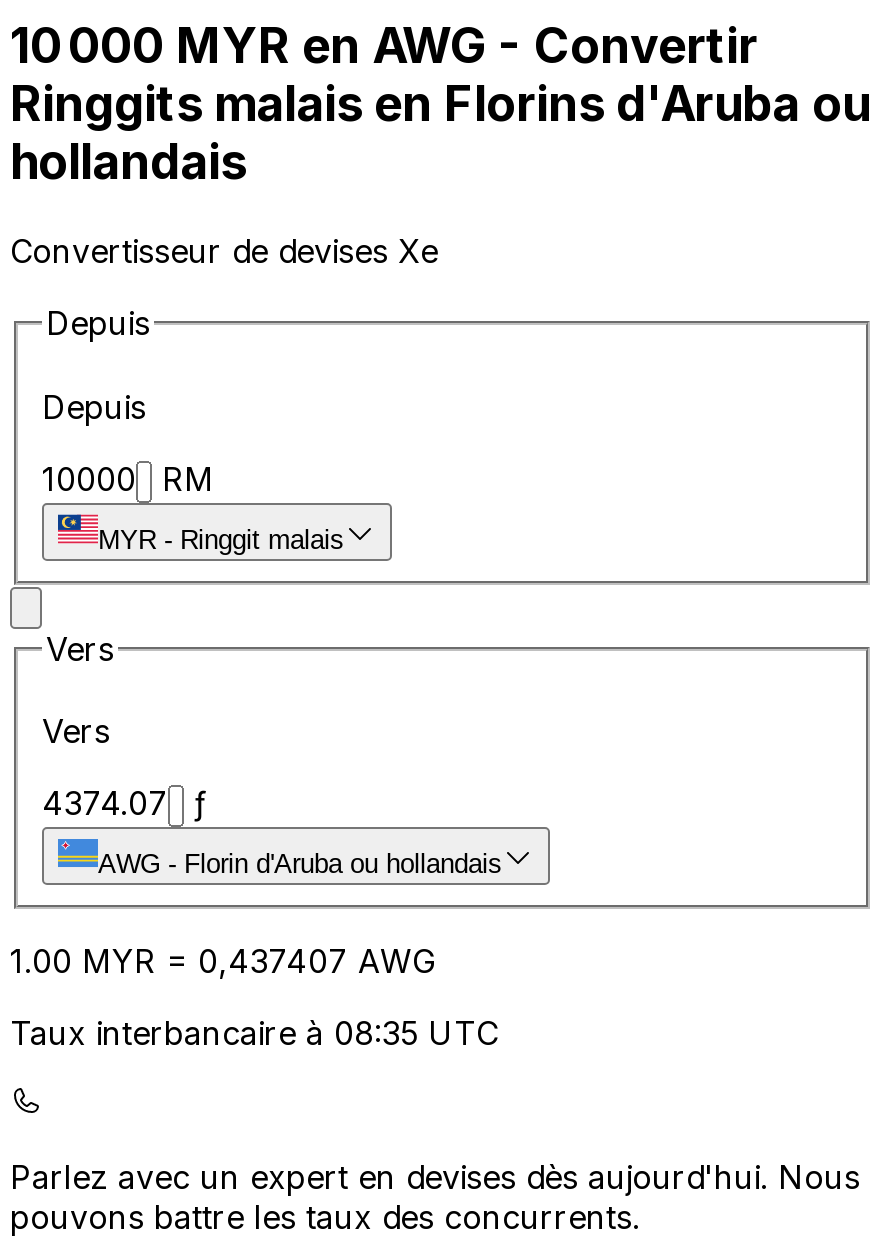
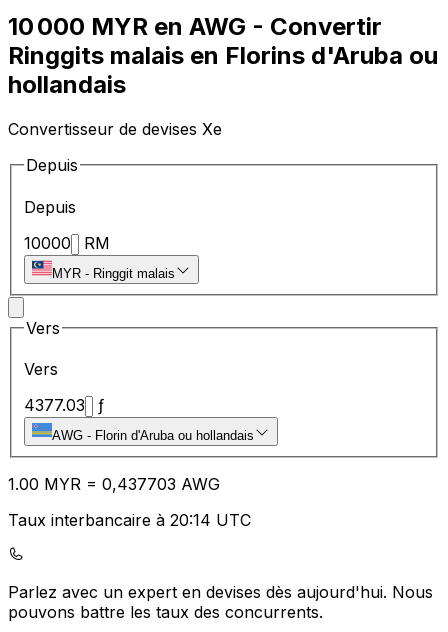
[42,784,206,824] 4374.07 ƒ -> [24,395,104,415] 4377.03 ƒ
[10,942,436,982] 1.00 MYR = 0,437407 AWG -> [8,474,220,494] 1.00 MYR = 0,437703 AWG
[10,1014,498,1054] Taux interbancaire à 08:35 UTC -> [8,510,251,530] Taux interbancaire à 20:14 UTC

